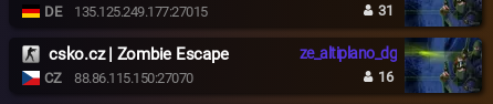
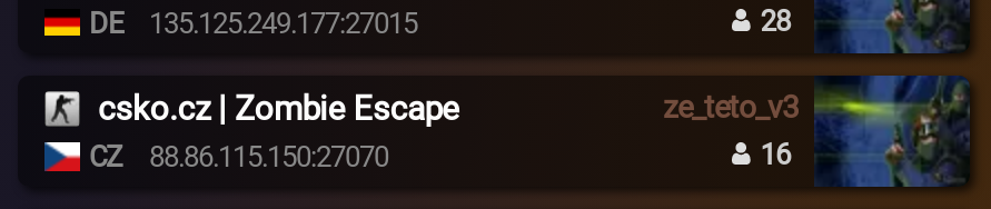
[375,2,393,19] 31 -> [754,4,790,38] 28
[299,44,397,62] ze_altiplano_dg -> [663,89,799,125] ze_teto_v3

